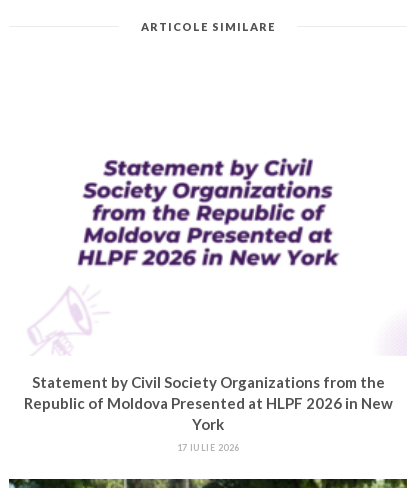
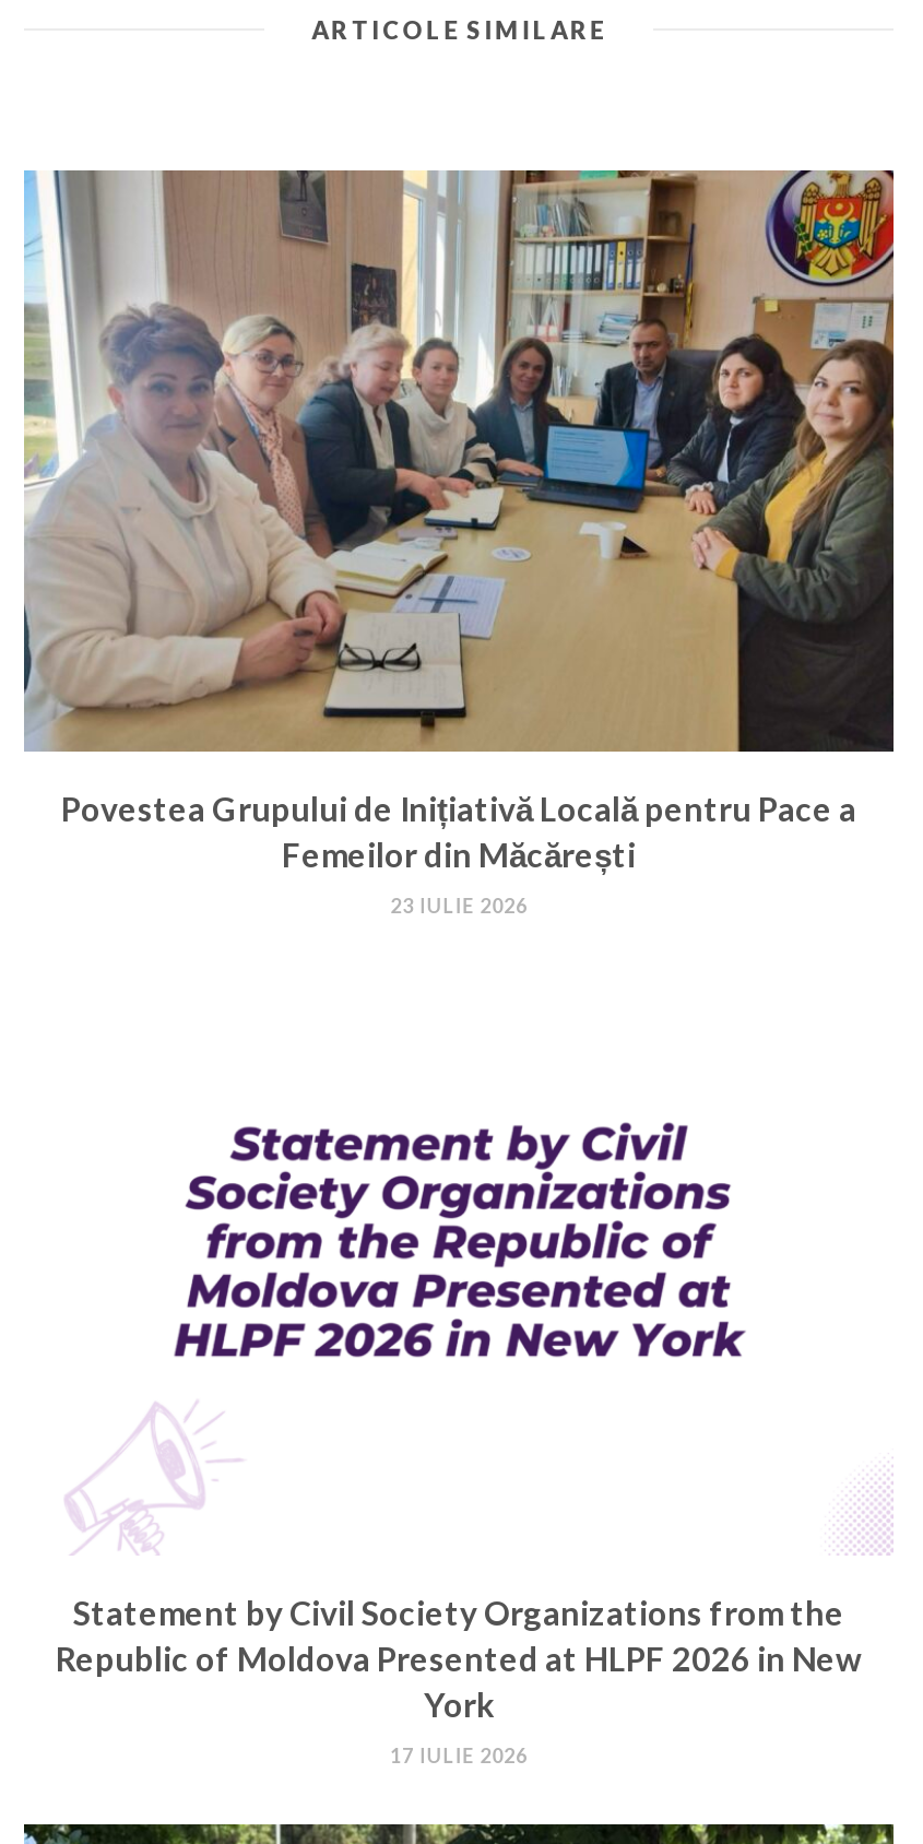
none -> [22,168,896,918] [image] | Povestea Grupului de Inițiativă Locală pentru Pace a | Femeilor din Măcărești | 23 IULIE 2026

